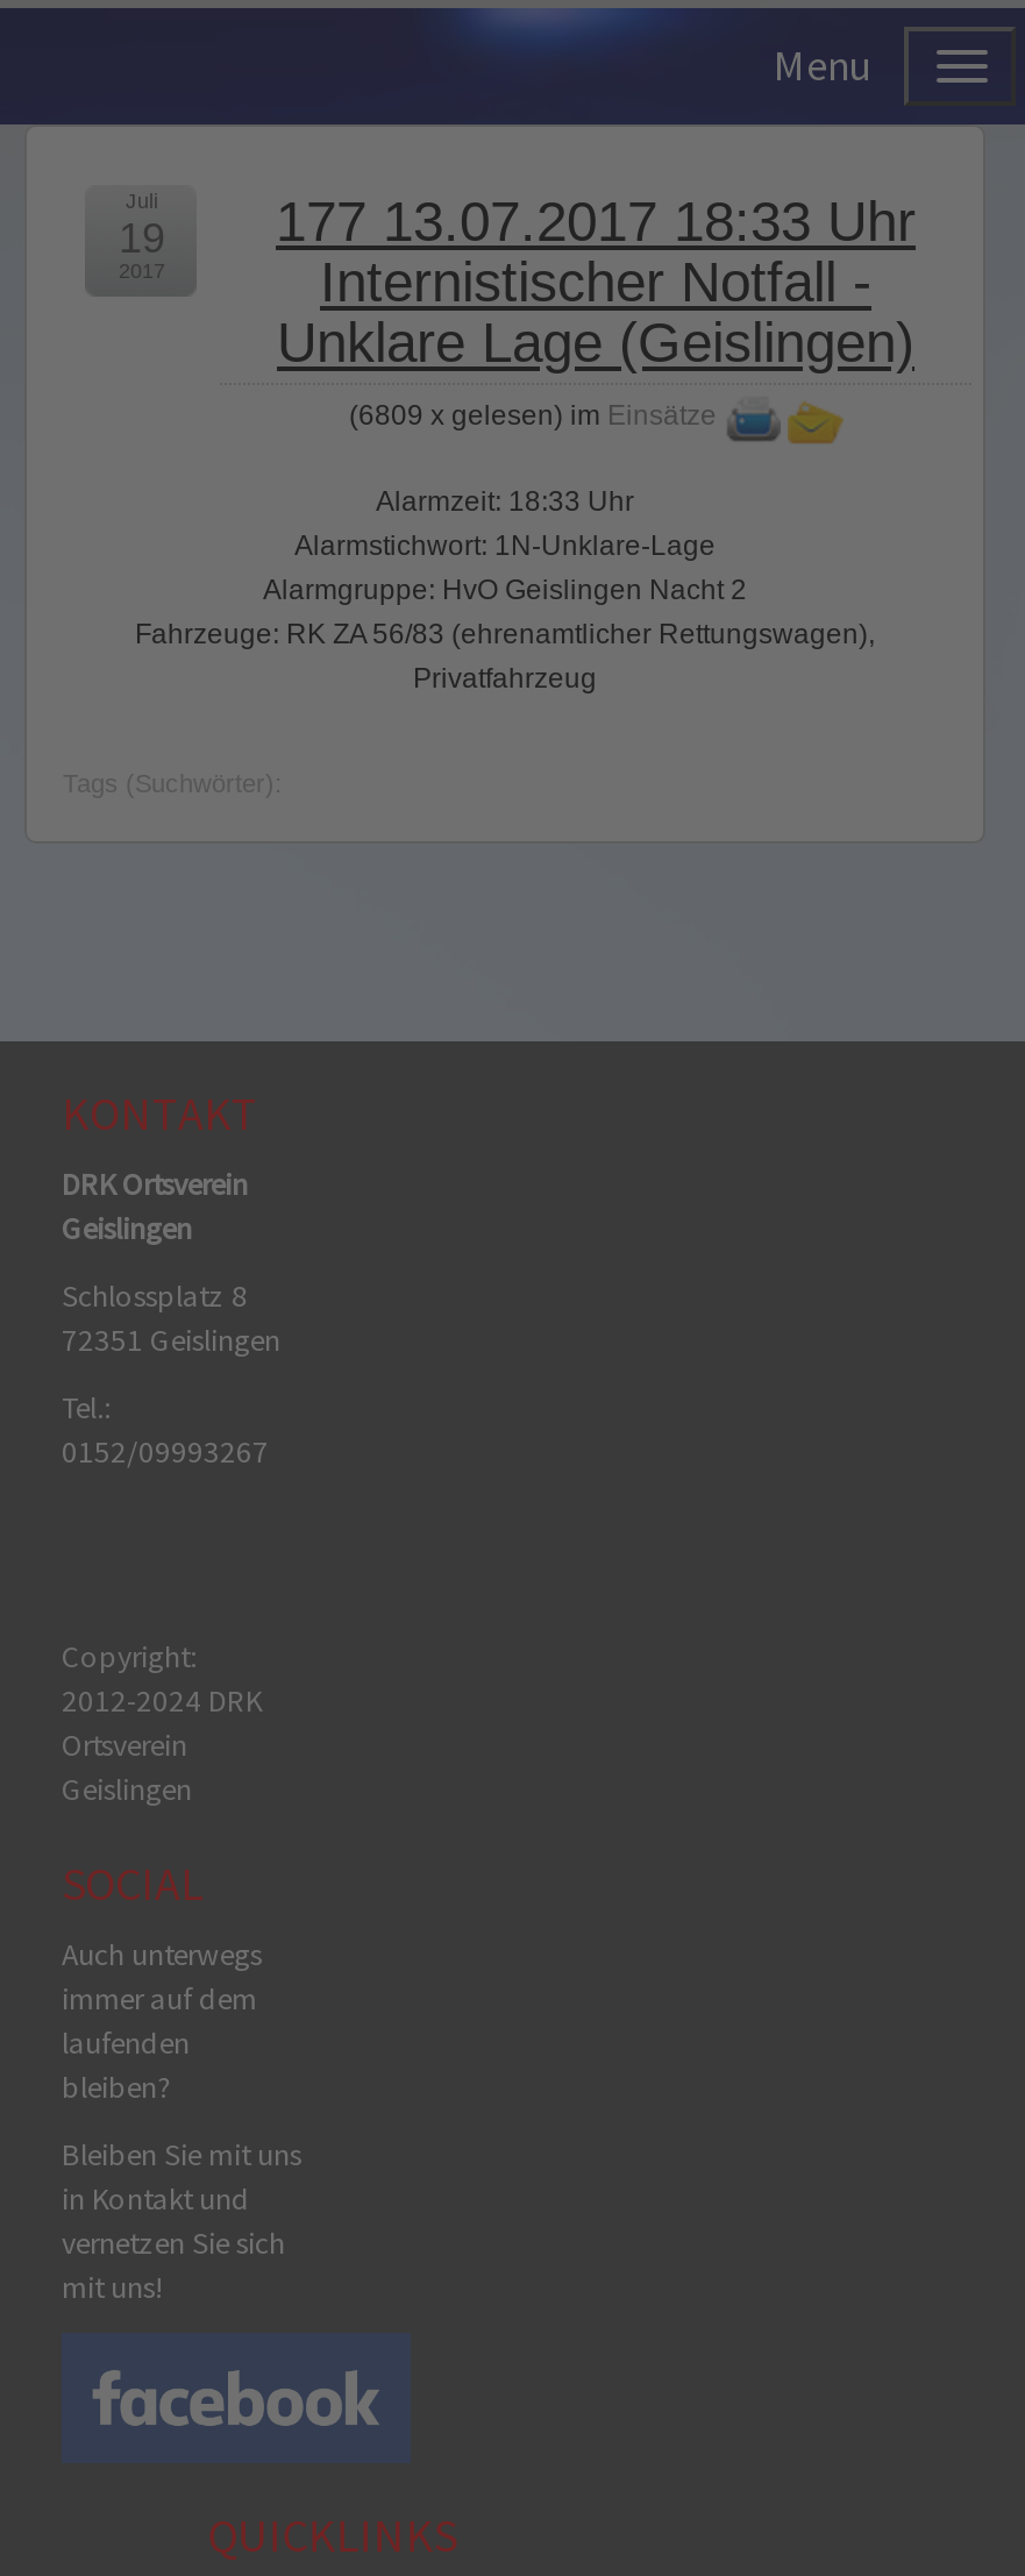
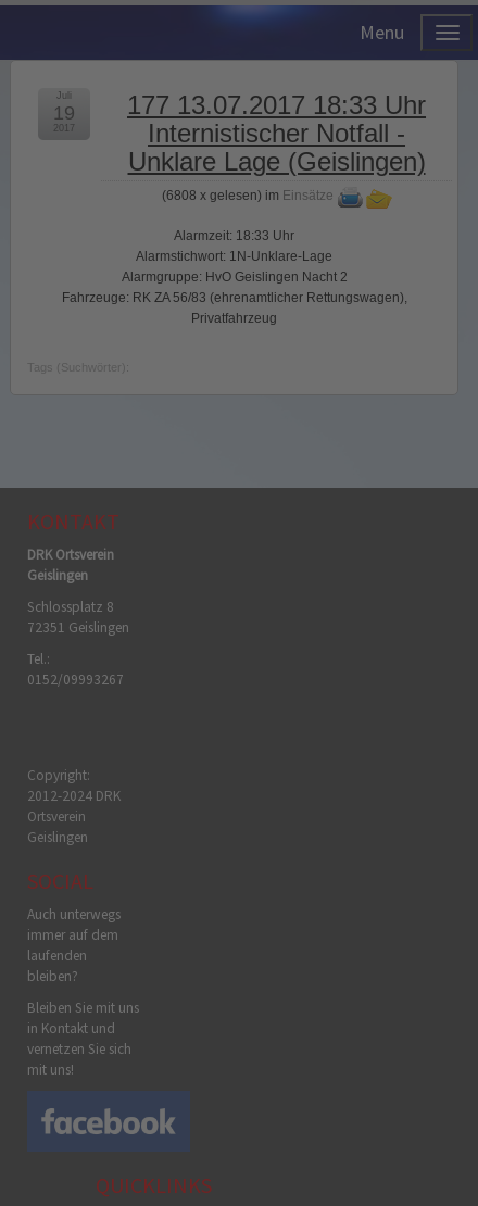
[349,398,717,431] (6809 x gelesen) im Einsätze -> [161,188,333,203] (6808 x gelesen) im Einsätze

